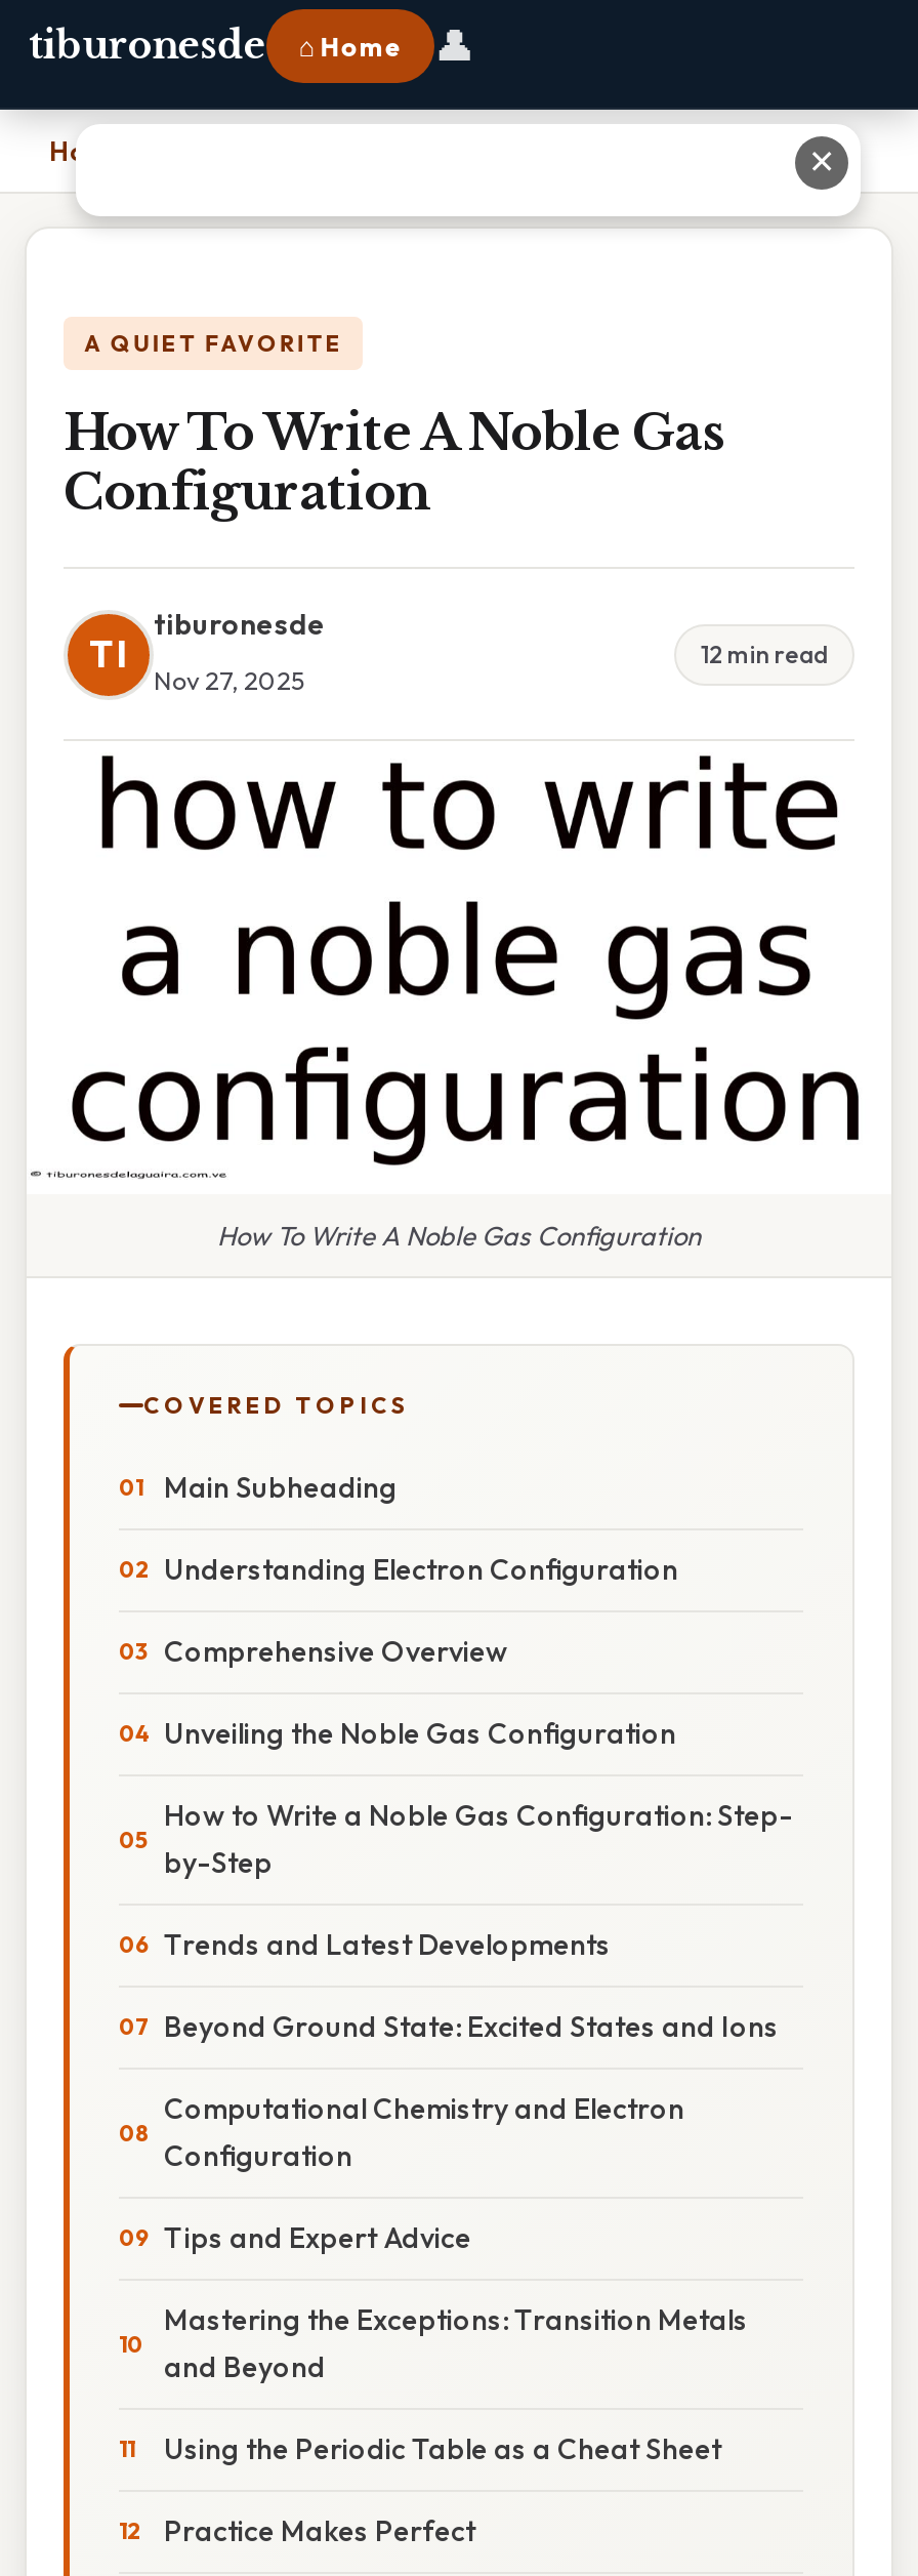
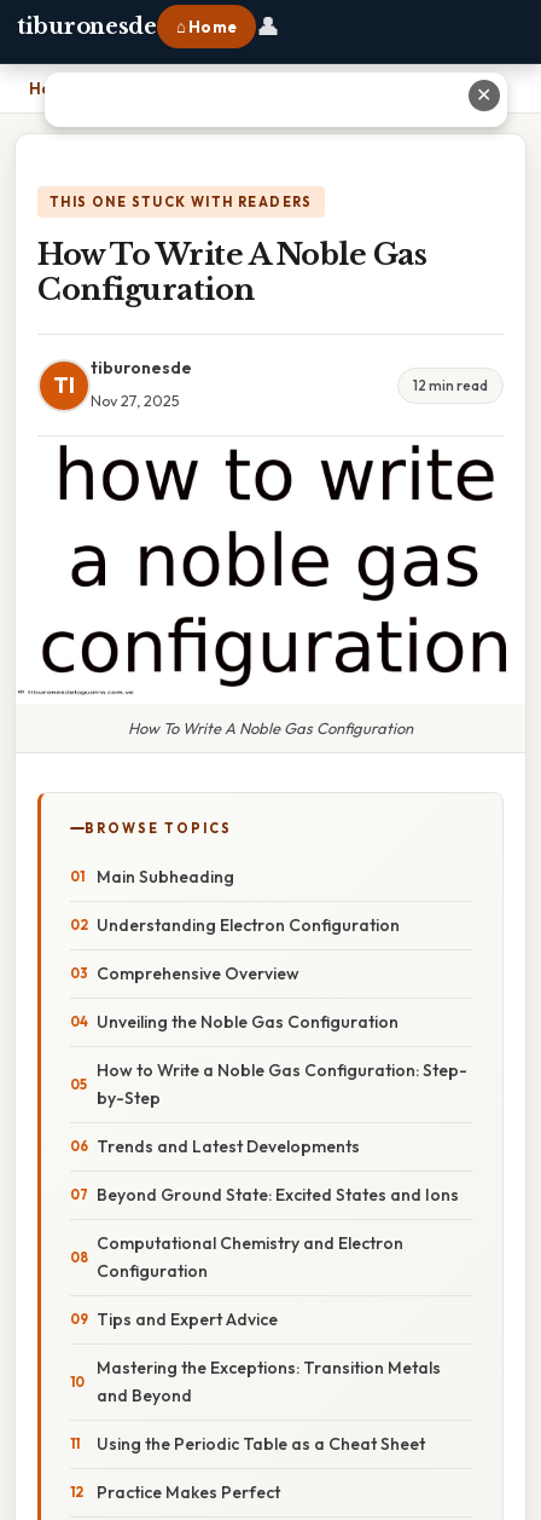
[84,329,343,358] A QUIET FAVORITE -> [50,193,313,210] THIS ONE STUCK WITH READERS
[143,1391,410,1419] COVERED TOPICS -> [85,820,232,837] BROWSE TOPICS

